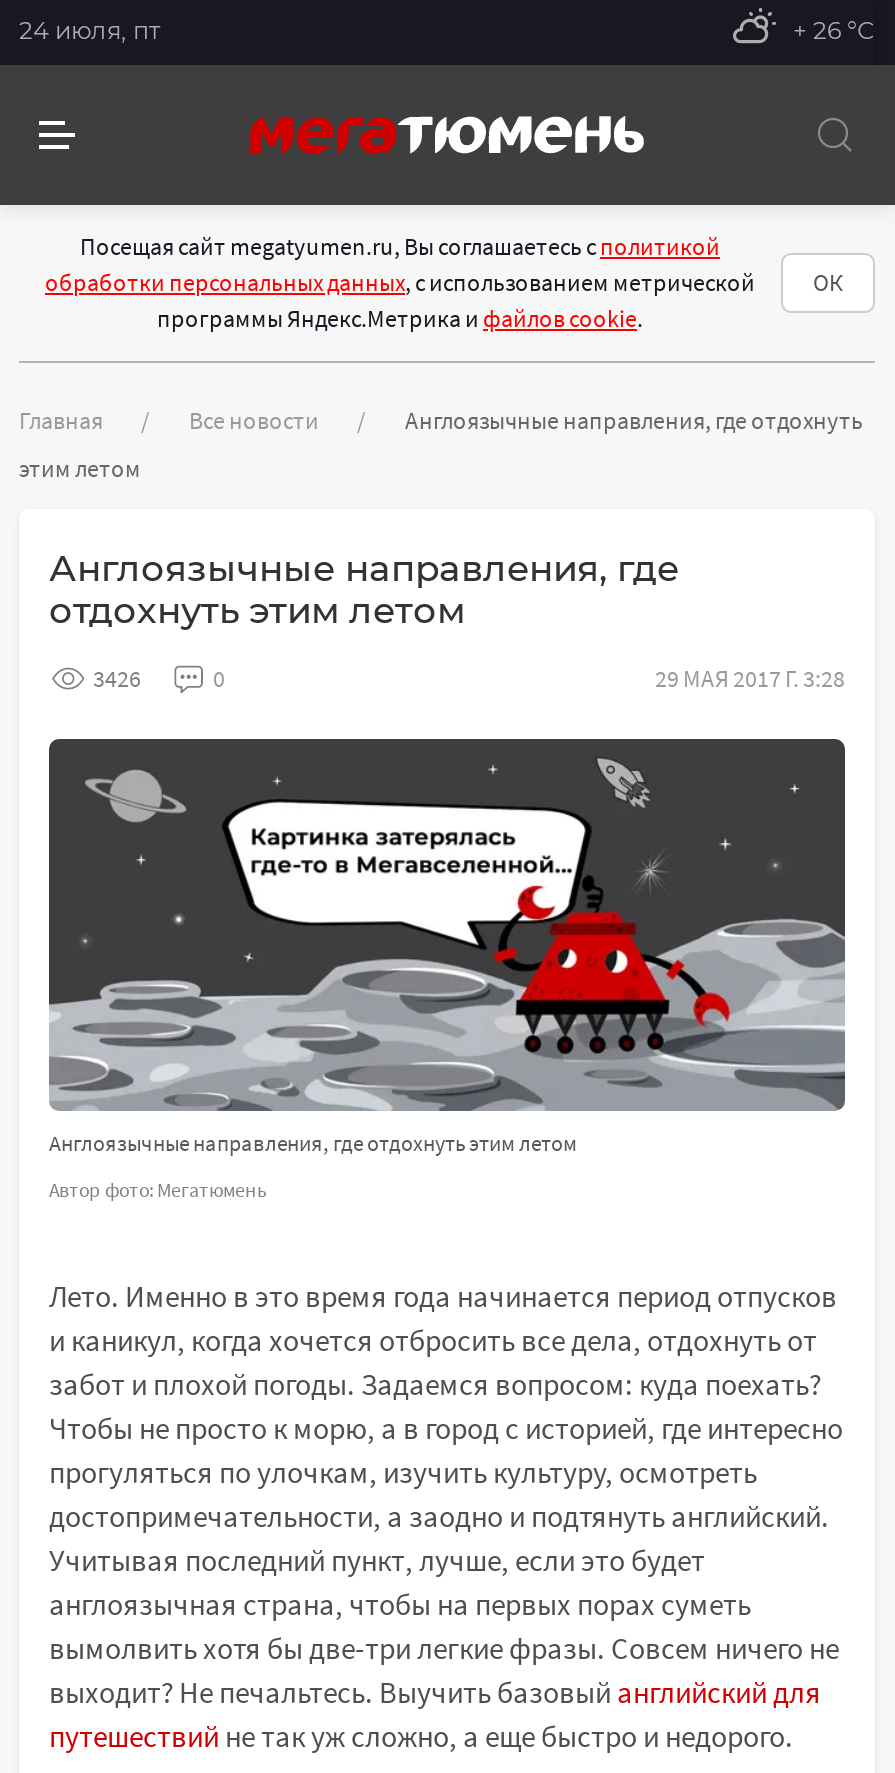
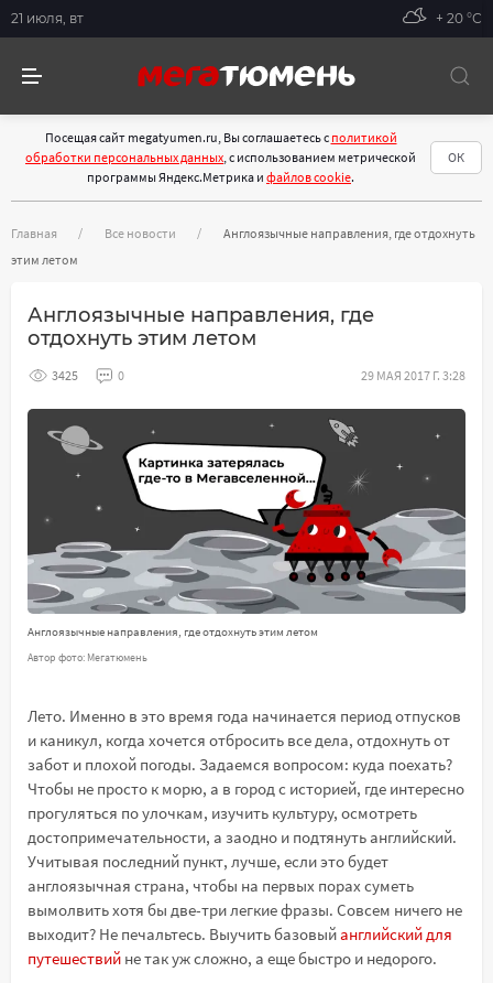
[19,14,161,44] 24 июля, пт -> [11,9,84,26] 21 июля, вт
[793,14,875,44] + 26 °С -> [436,9,482,26] + 20 °С
[93,663,141,693] 3426 -> [52,367,78,384] 3425

